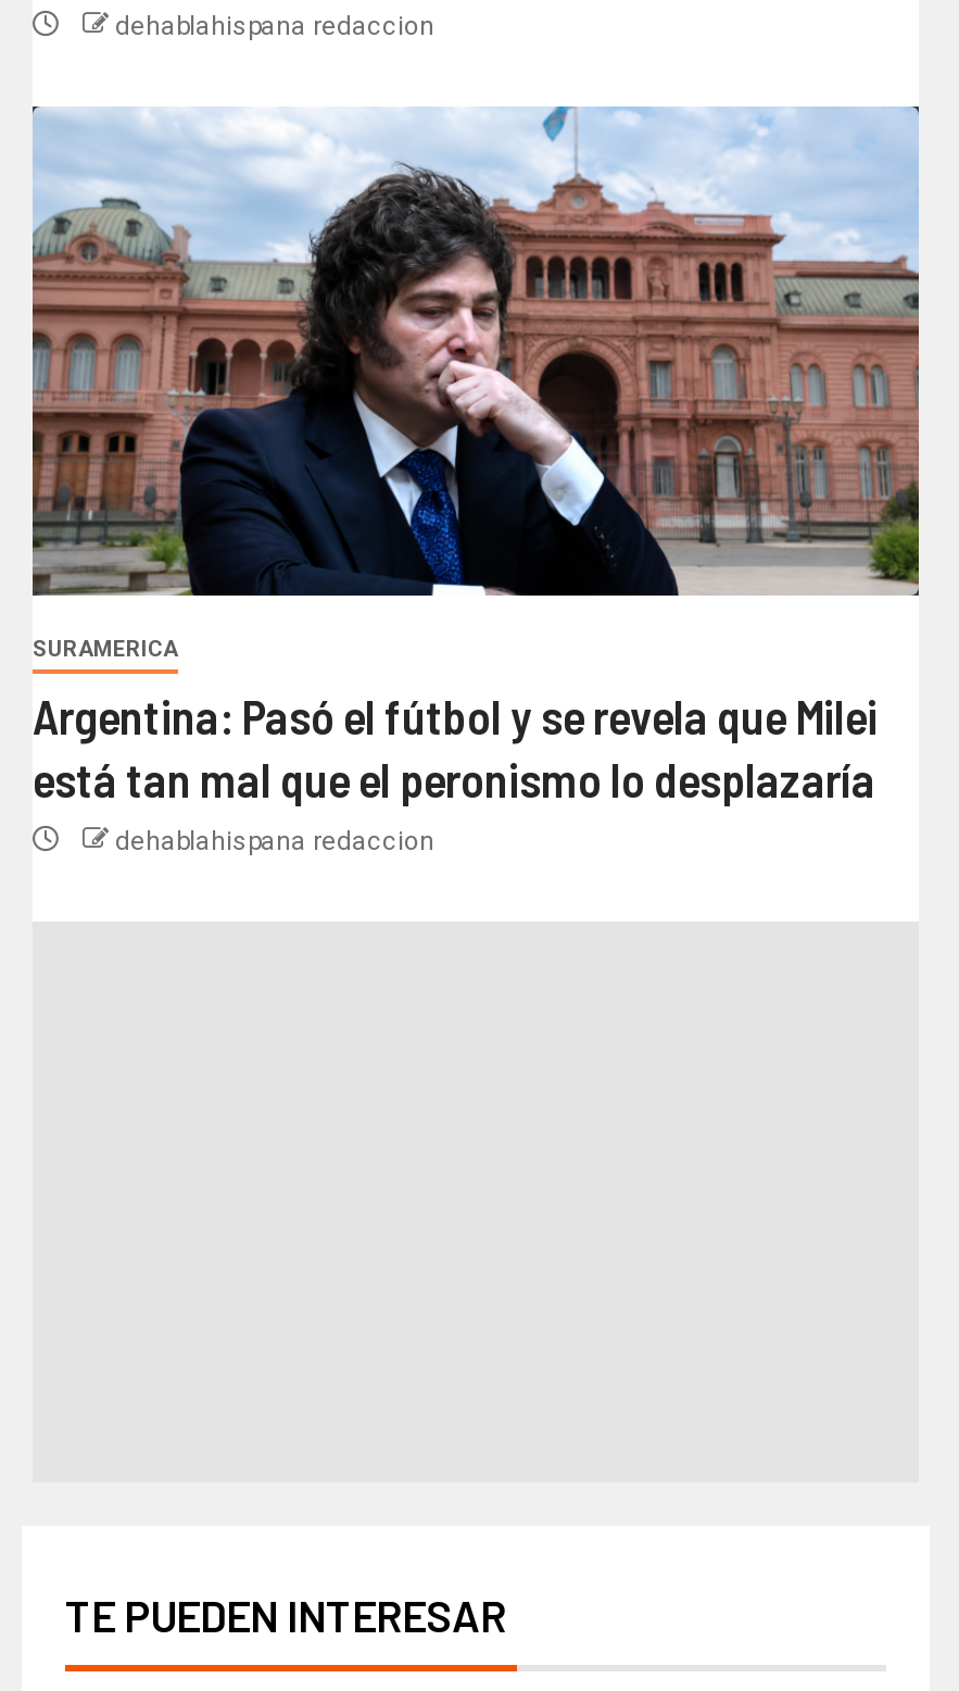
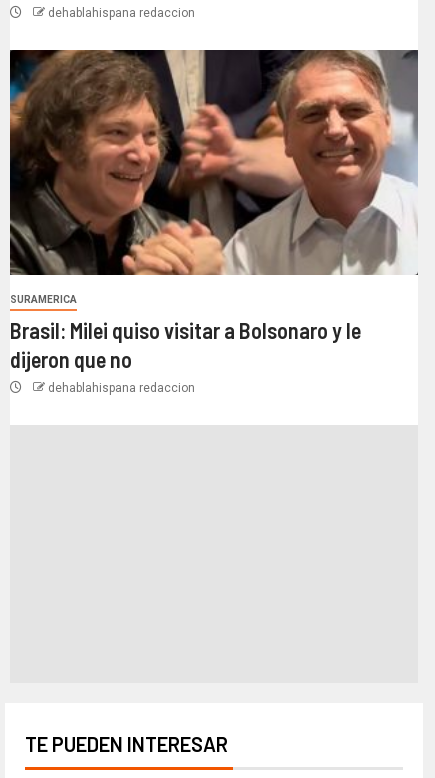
[30,104,921,598] [image] -> [9,49,419,276] [image]
[33,687,878,807] Argentina: Pasó el fútbol y se revela que Milei | está tan mal que el peronismo lo desplazaría -> [10,317,361,372] Brasil: Milei quiso visitar a Bolsonaro y le | dijeron que no

